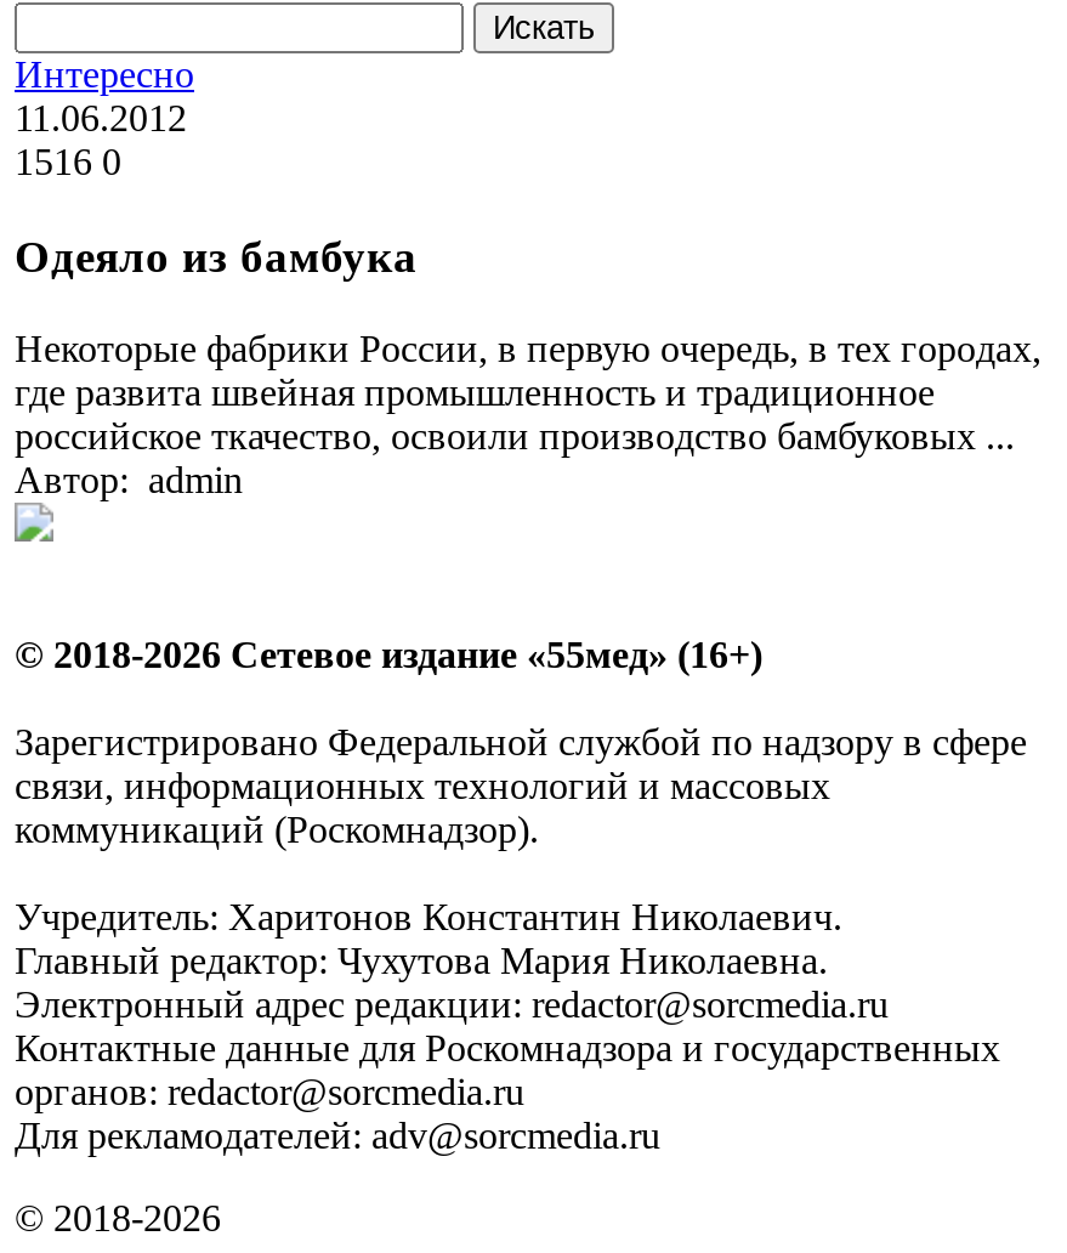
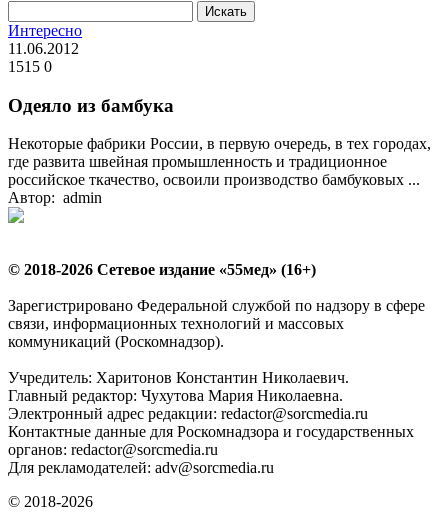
[15,140,121,182] 1516 0 -> [8,58,52,75] 1515 0

